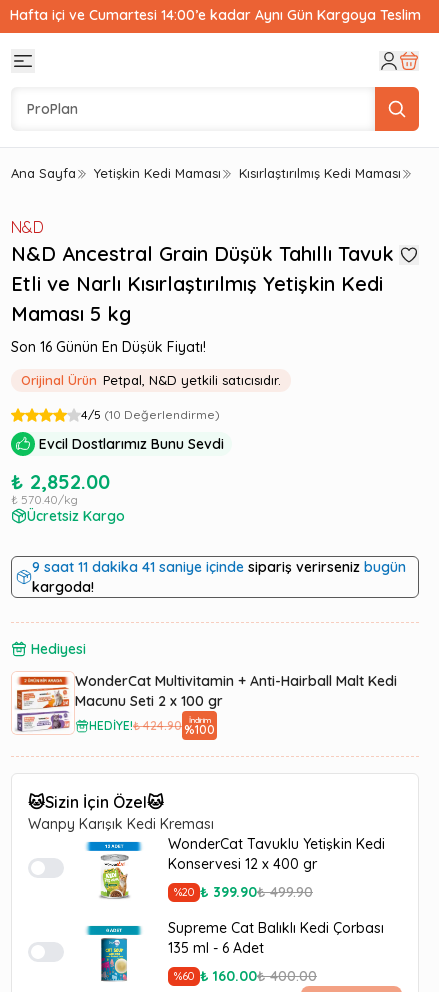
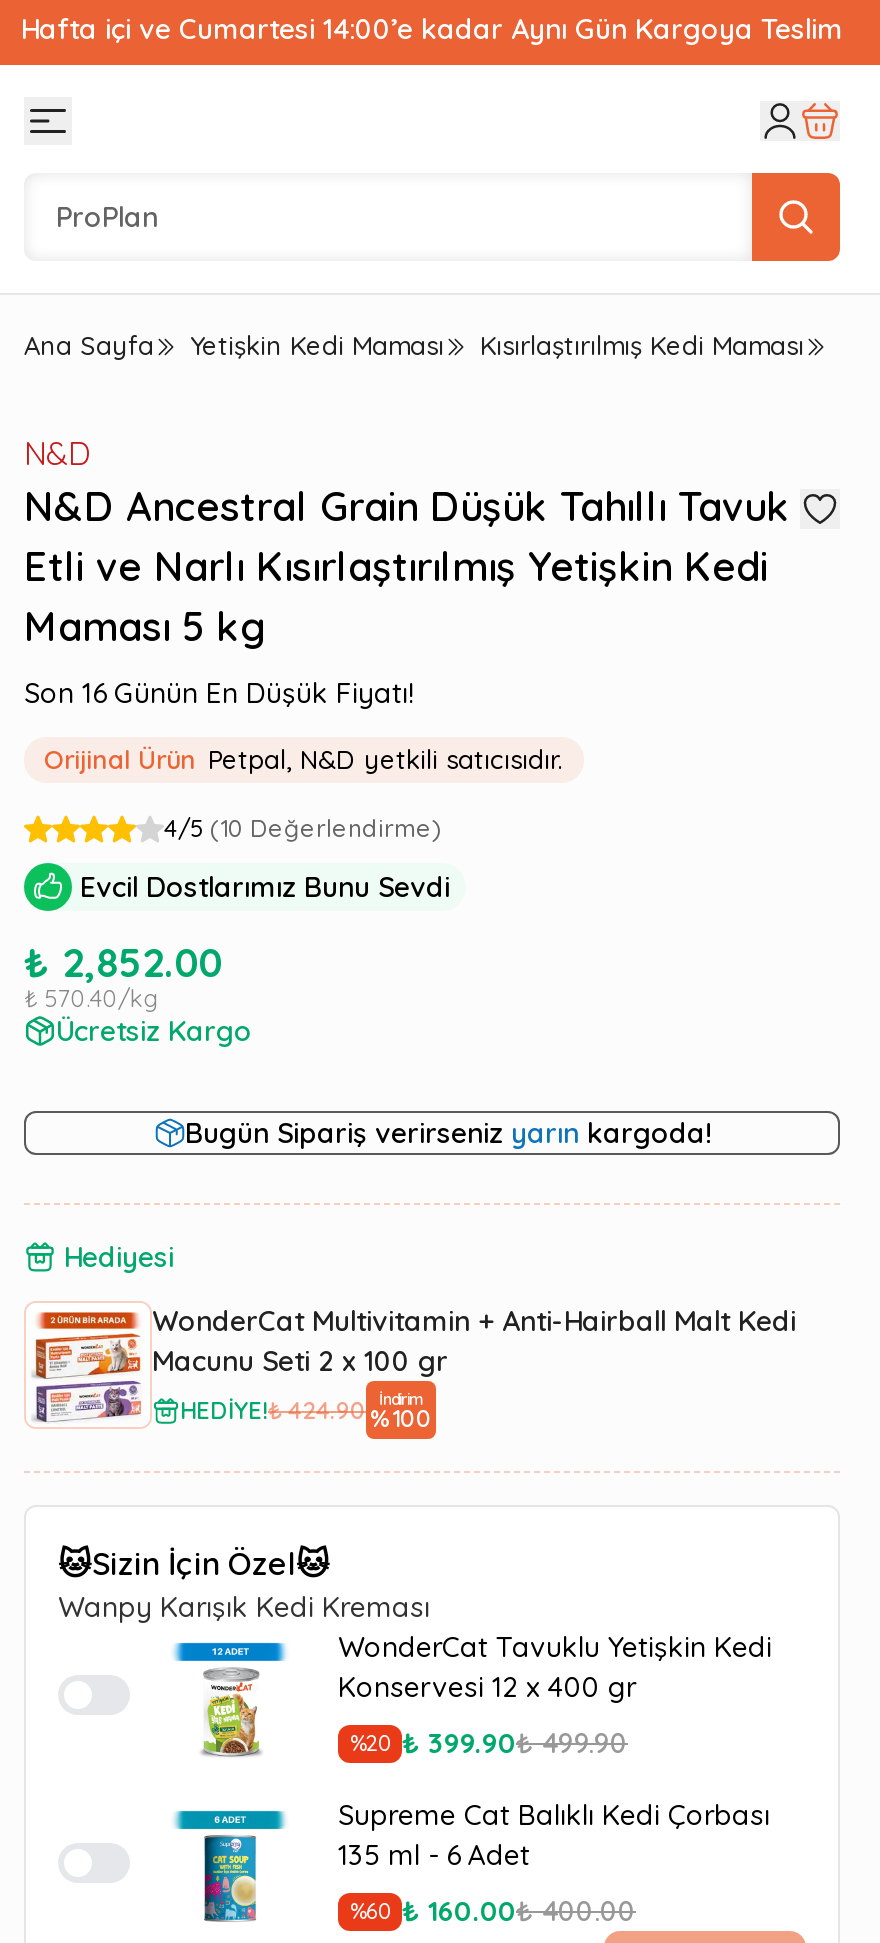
[32,558,406,596] 9 saat 11 dakika 41 saniye içinde sipariş verirseniz bugün | kargoda! -> [185,1115,711,1151] Bugün Sipariş verirseniz yarın kargoda!

